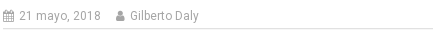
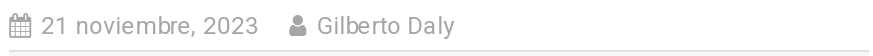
[19,9,101,23] 21 mayo, 2018 -> [41,13,259,41] 21 noviembre, 2023

